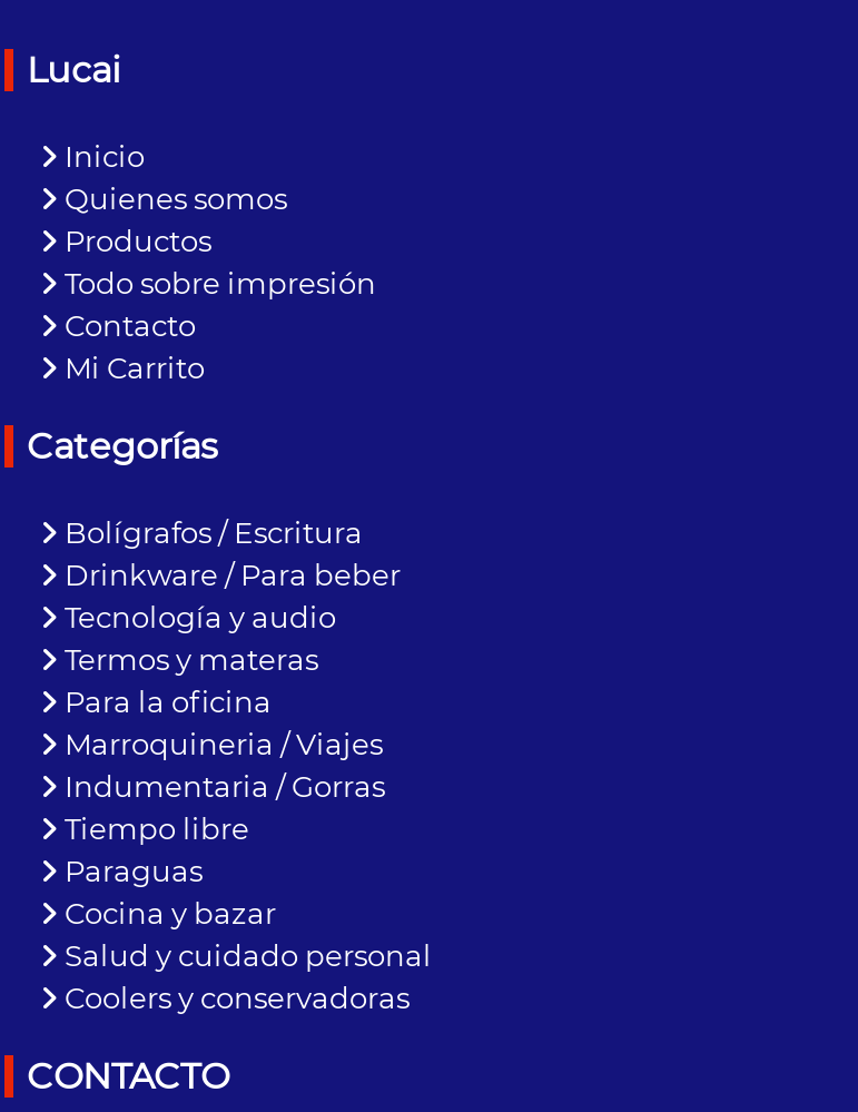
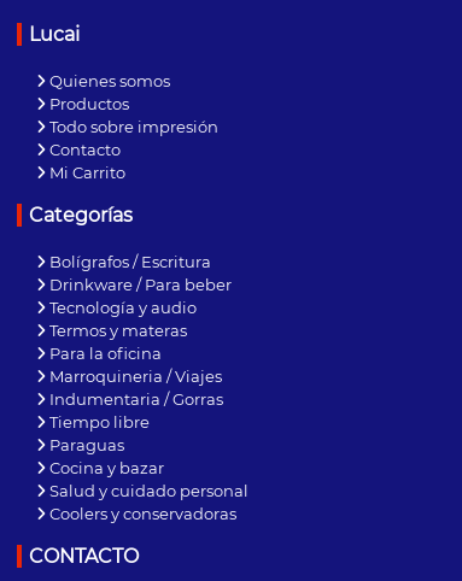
[58,138,145,173] Inicio -> none

